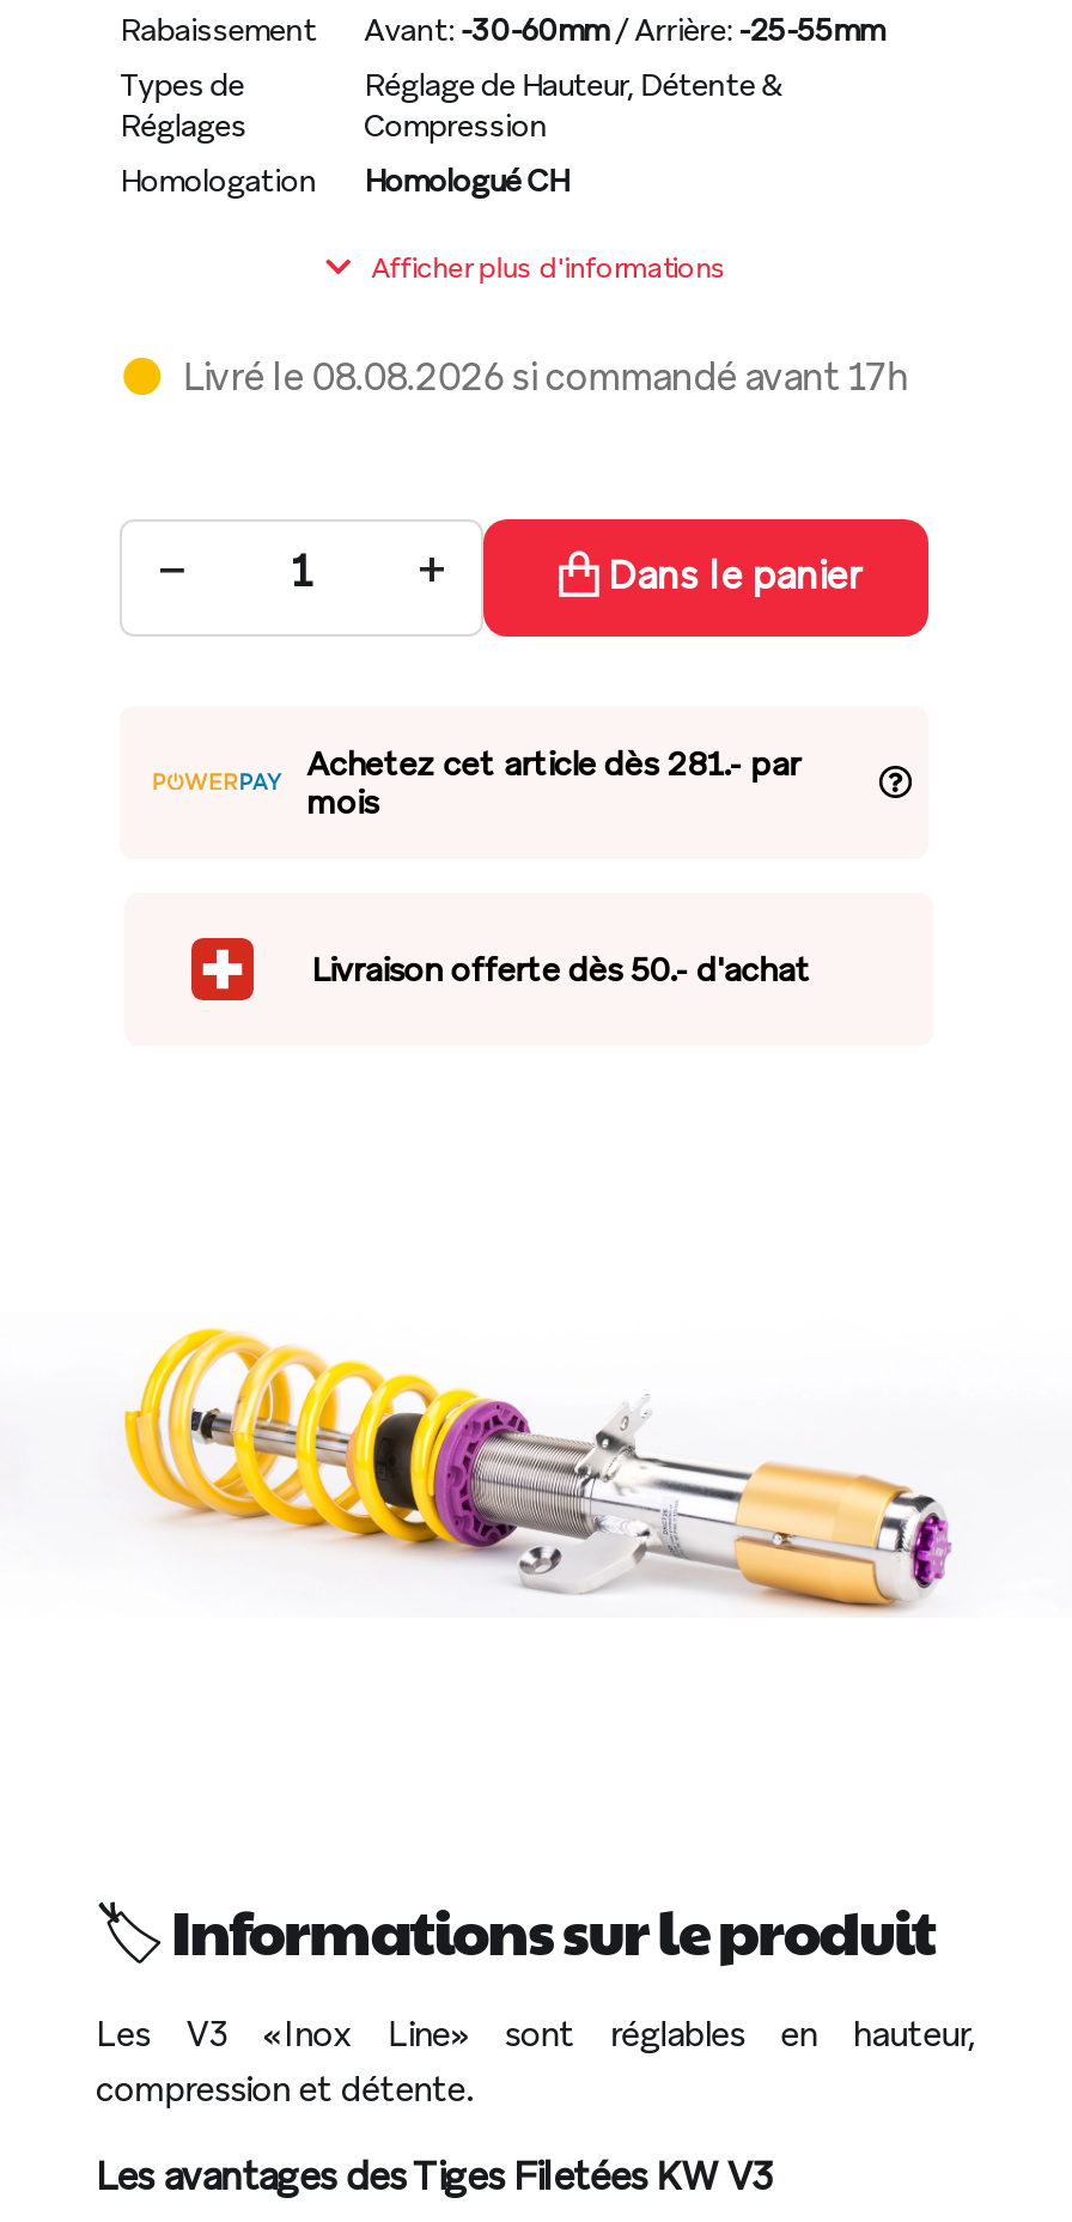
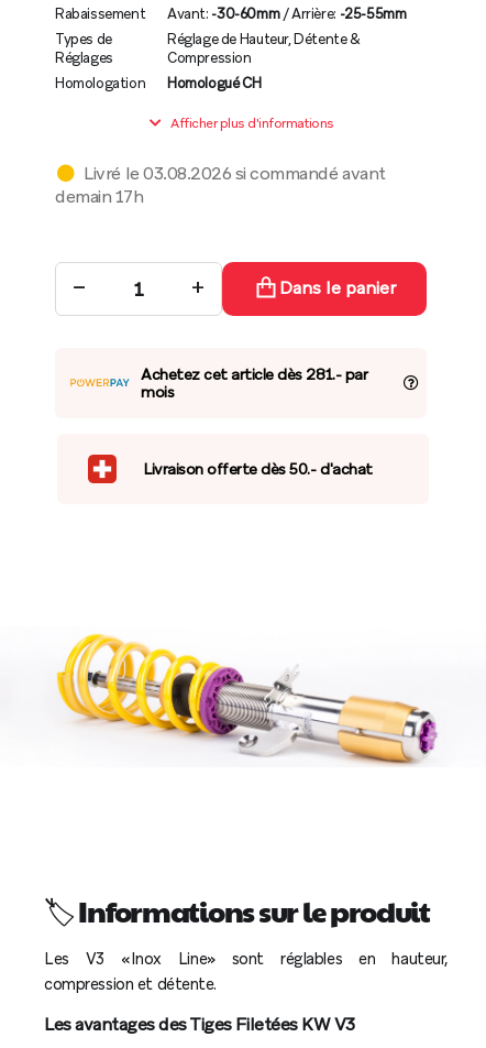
[174,351,909,401] Livré le 08.08.2026 si commandé avant 17h -> [55,161,386,208] Livré le 03.08.2026 si commandé avant | demain 17h

